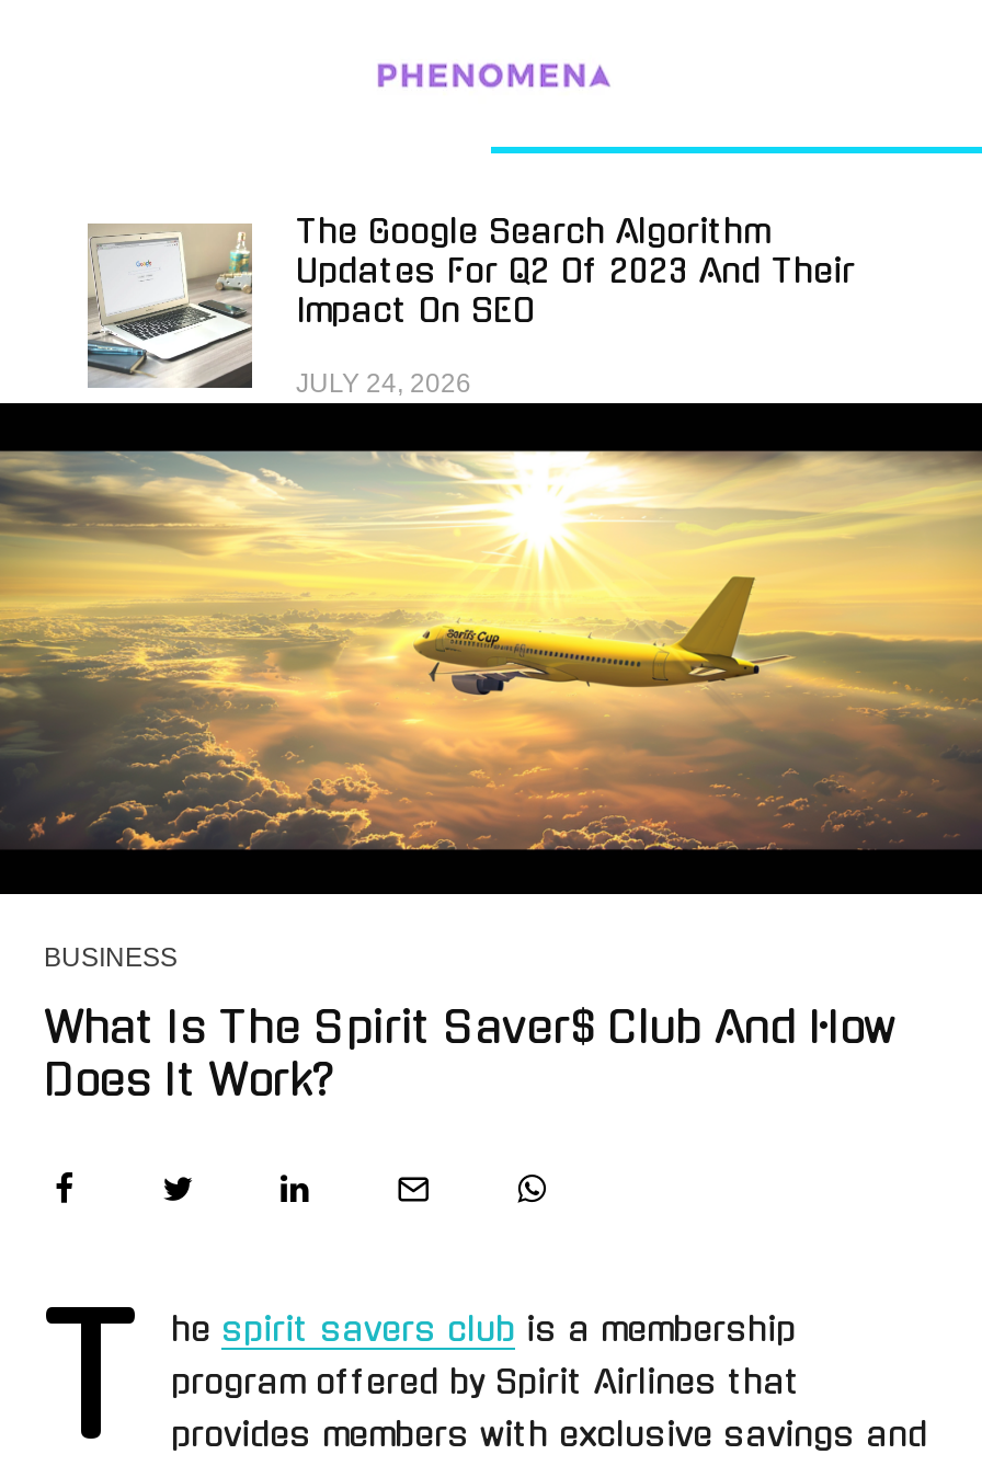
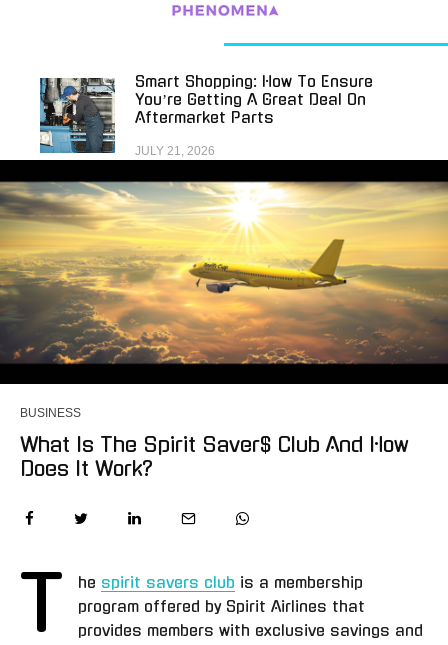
[88,214,855,388] [image] | The Google Search Algorithm | Updates For Q2 Of 2023 And Their | Impact On SEO -> [39,73,373,154] [image] | Smart Shopping: How To Ensure | You’re Getting A Great Deal On | Aftermarket Parts
[296,367,471,398] JULY 24, 2026 -> [135,143,215,157] JULY 21, 2026

